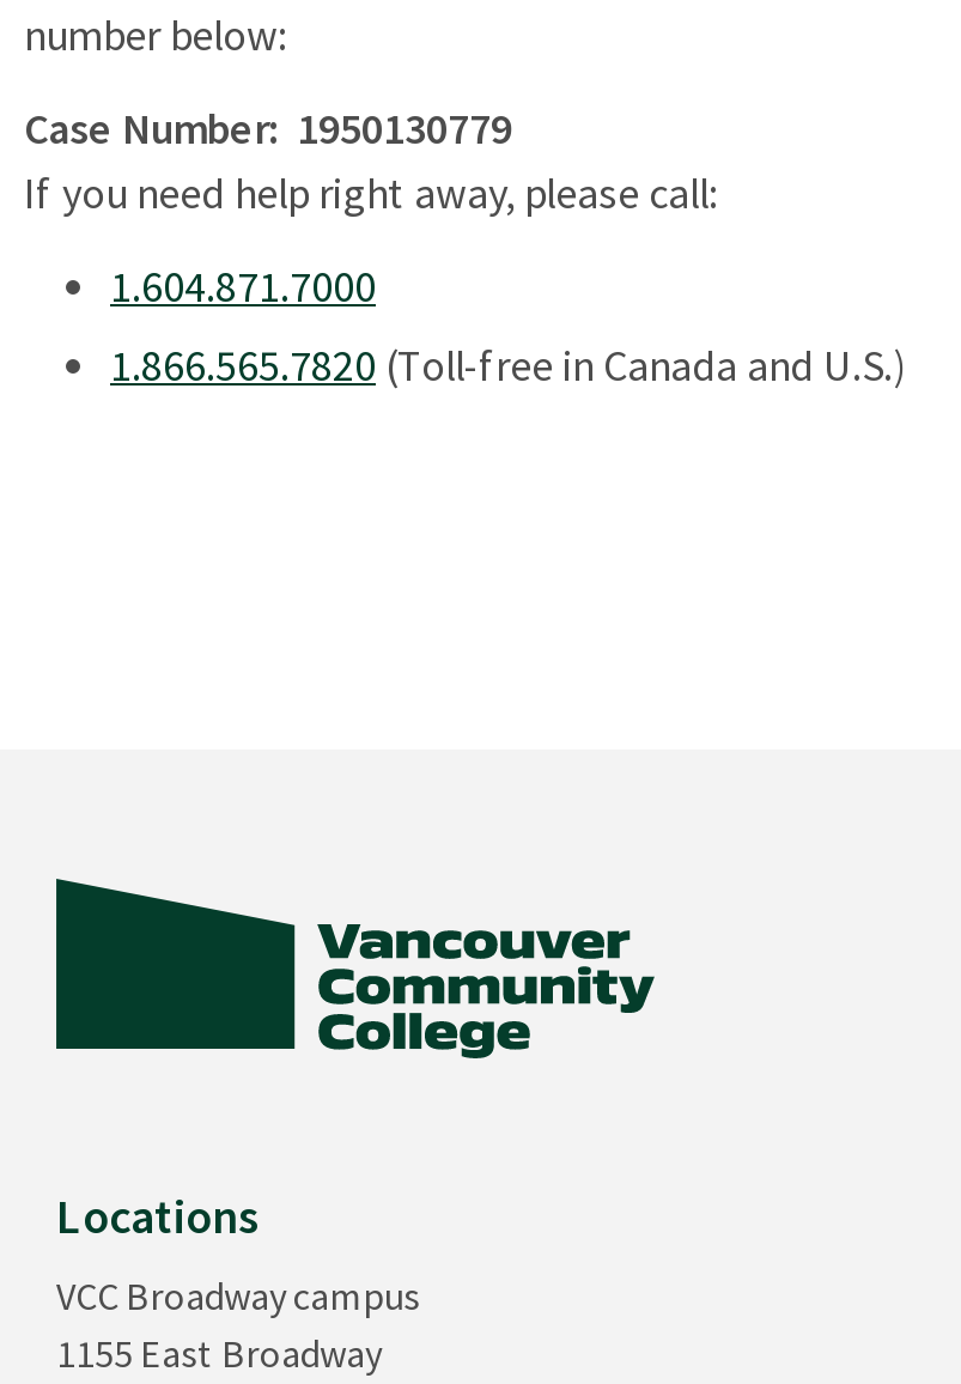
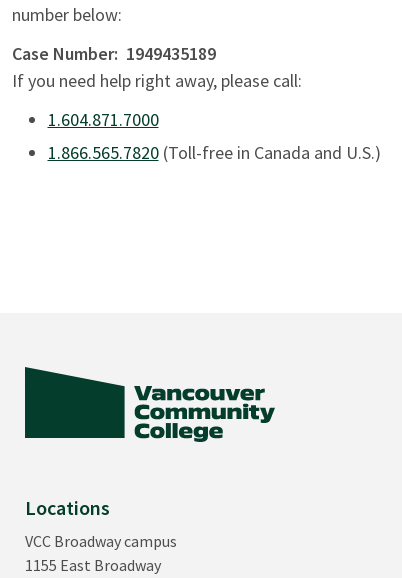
[24,101,512,156] Case Number: 1950130779 -> [11,42,215,65] Case Number: 1949435189

